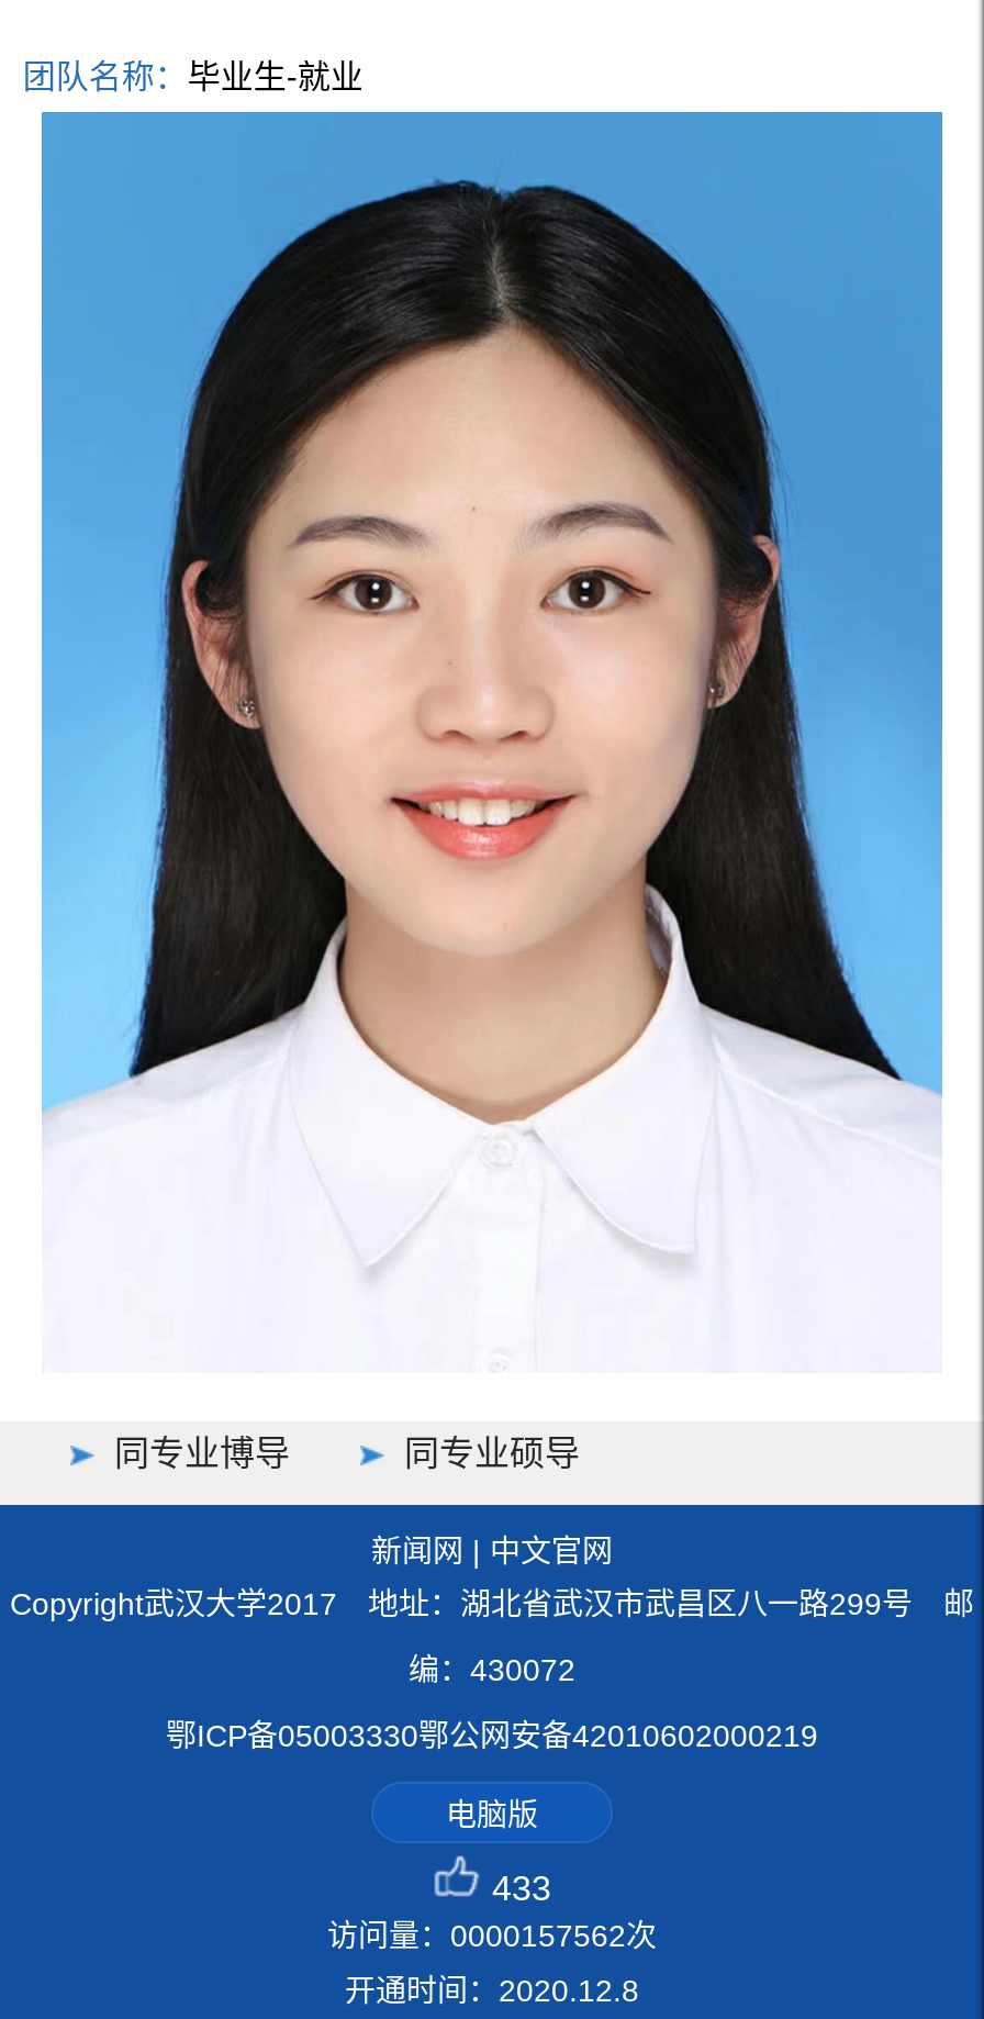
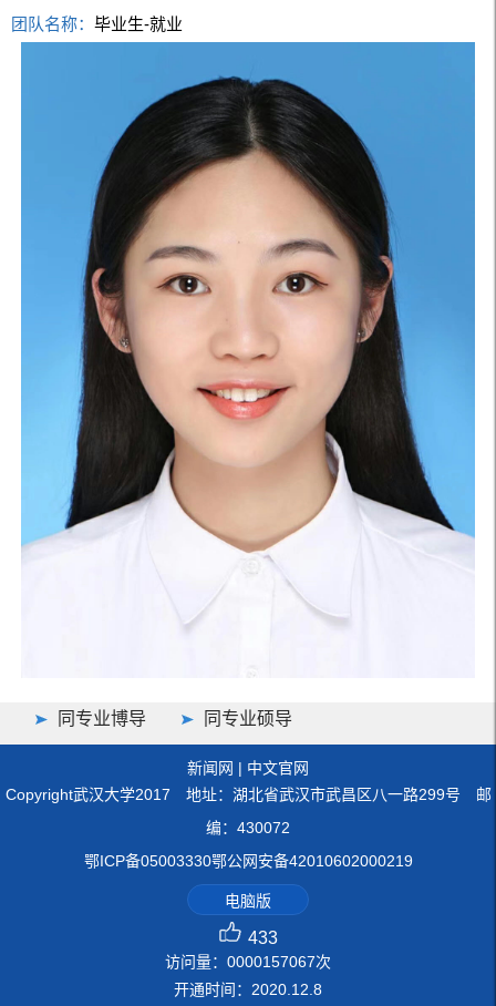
[327,1919,657,1954] 访问量：0000157562次 -> [165,953,331,971] 访问量：0000157067次

